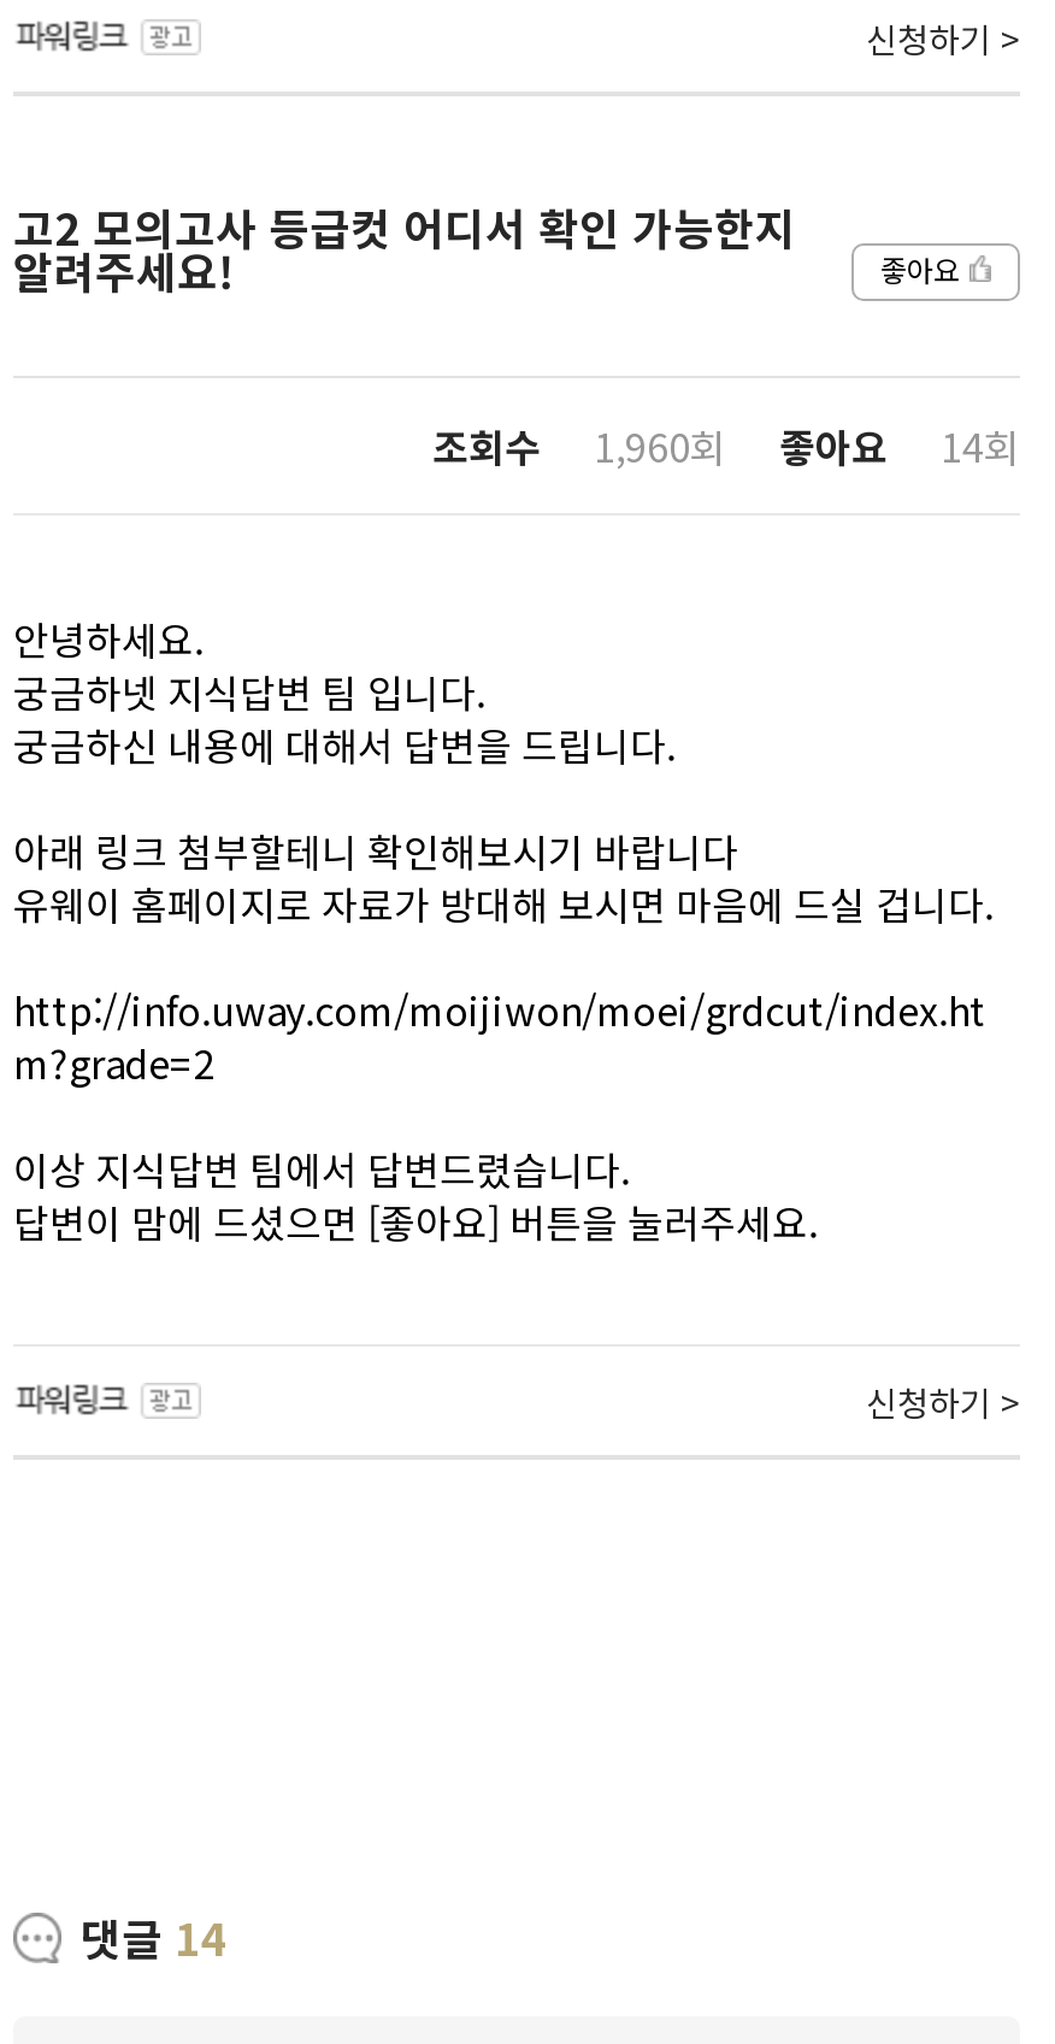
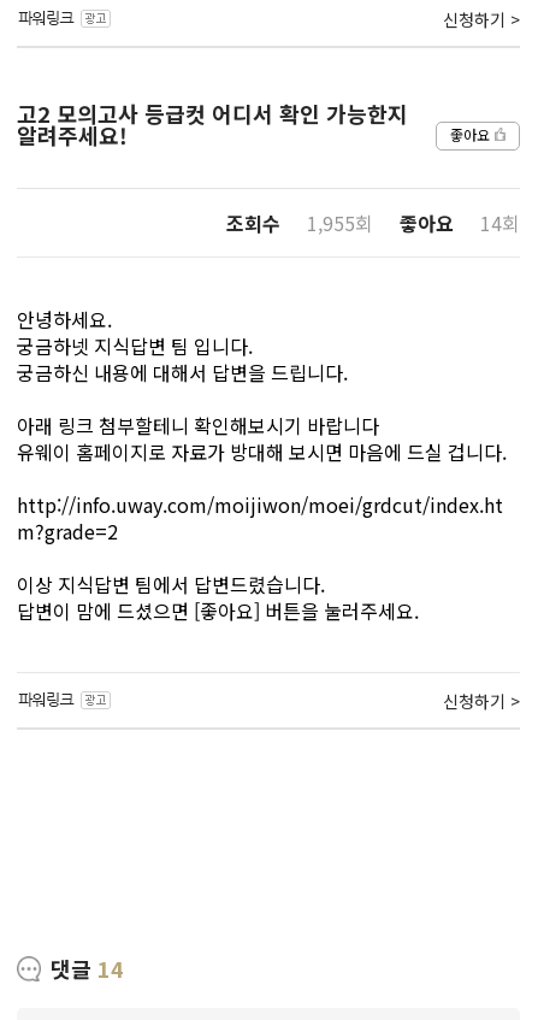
[432,417,1020,475] 조회수 1,960회 좋아요 14회 -> [226,208,520,237] 조회수 1,955회 좋아요 14회

